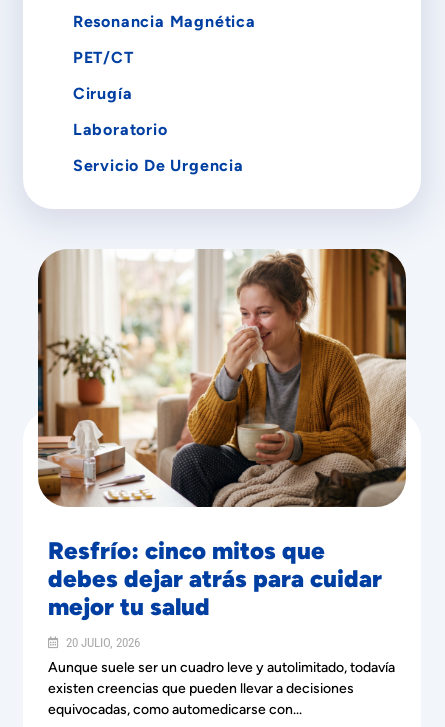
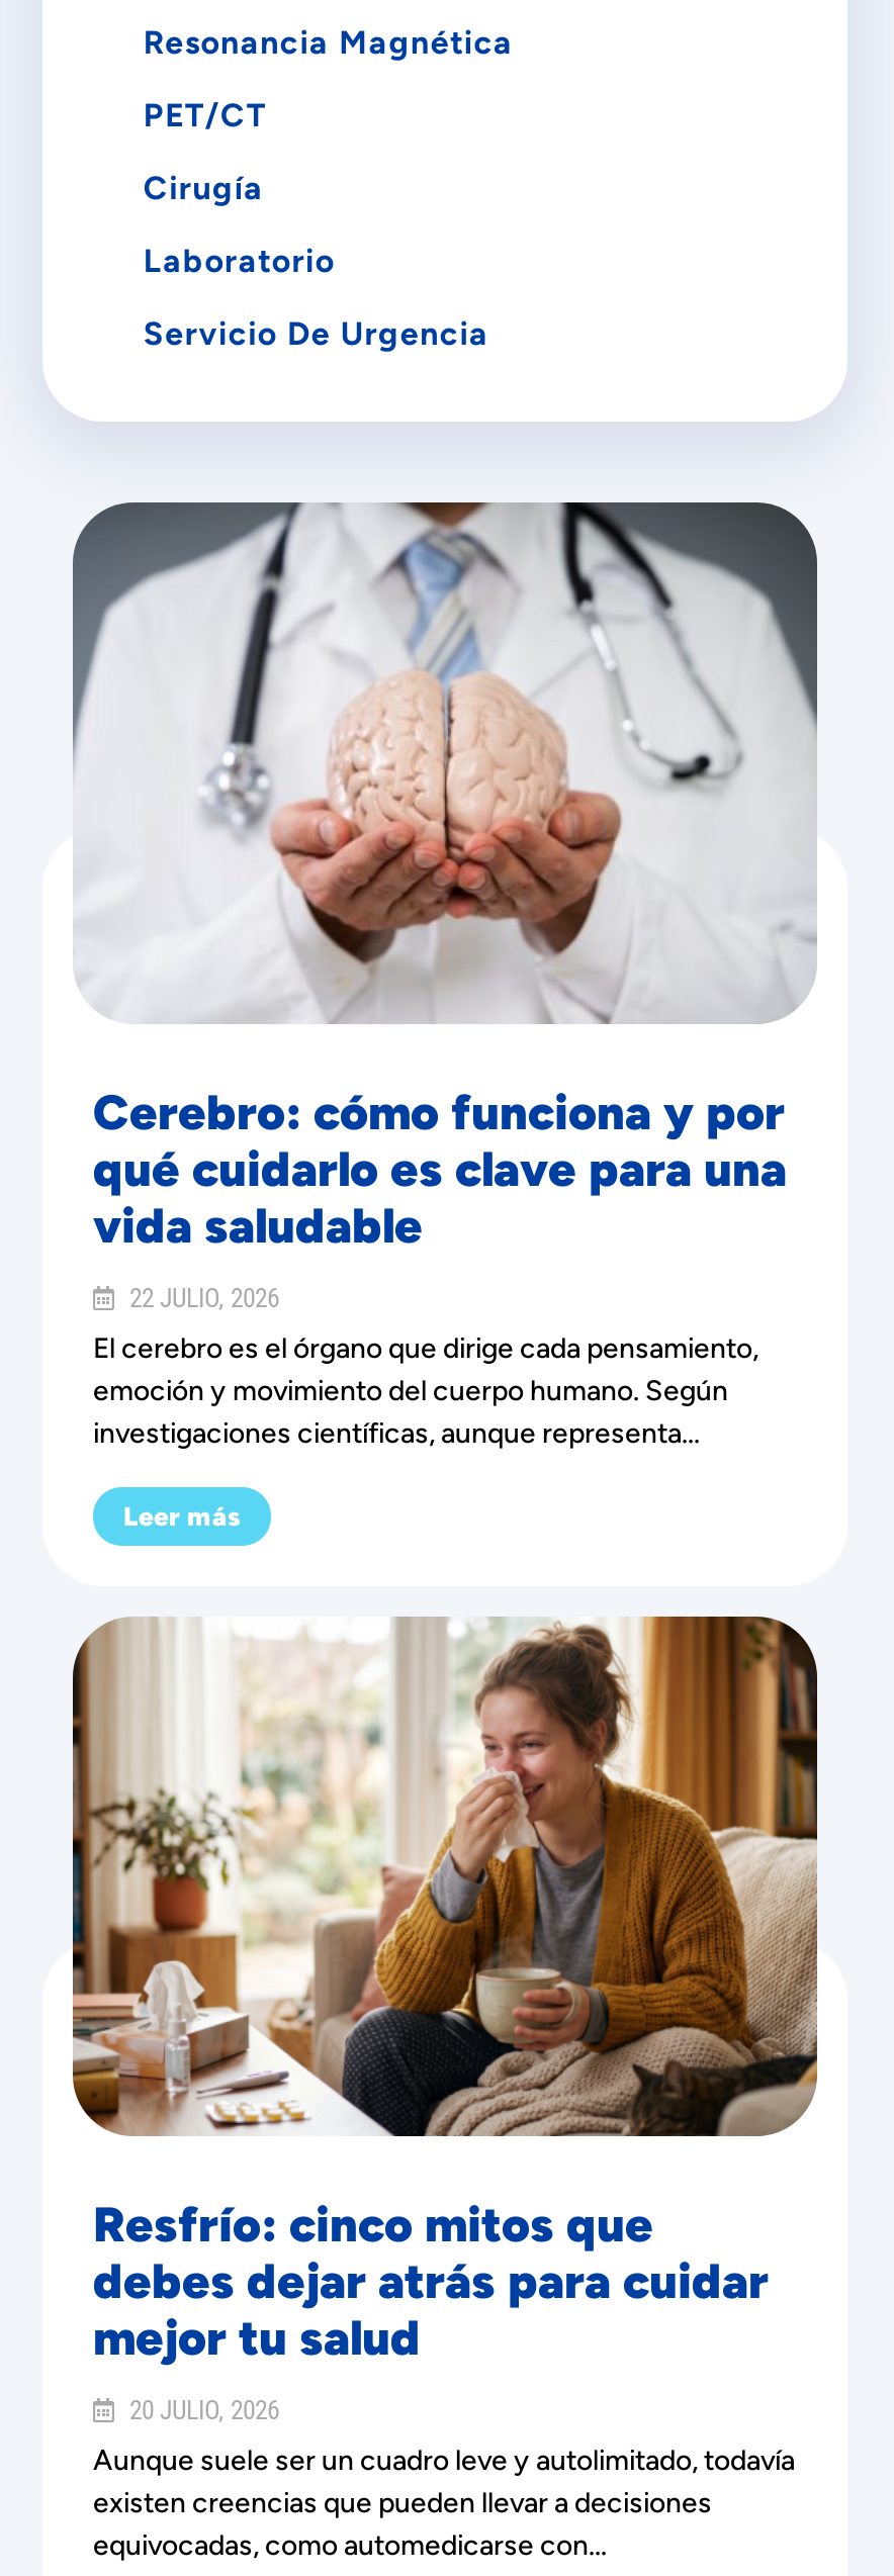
none -> [71,500,817,1531] [image] | Cerebro: cómo funciona y por | qué cuidarlo es clave para una | vida saludable | 22 JULIO, 2026 | El cerebro es el órgano que dirige cada pensamiento, | emoción y movimiento del cuerpo humano. Según | investigaciones científicas, aunque representa... | Leer más

